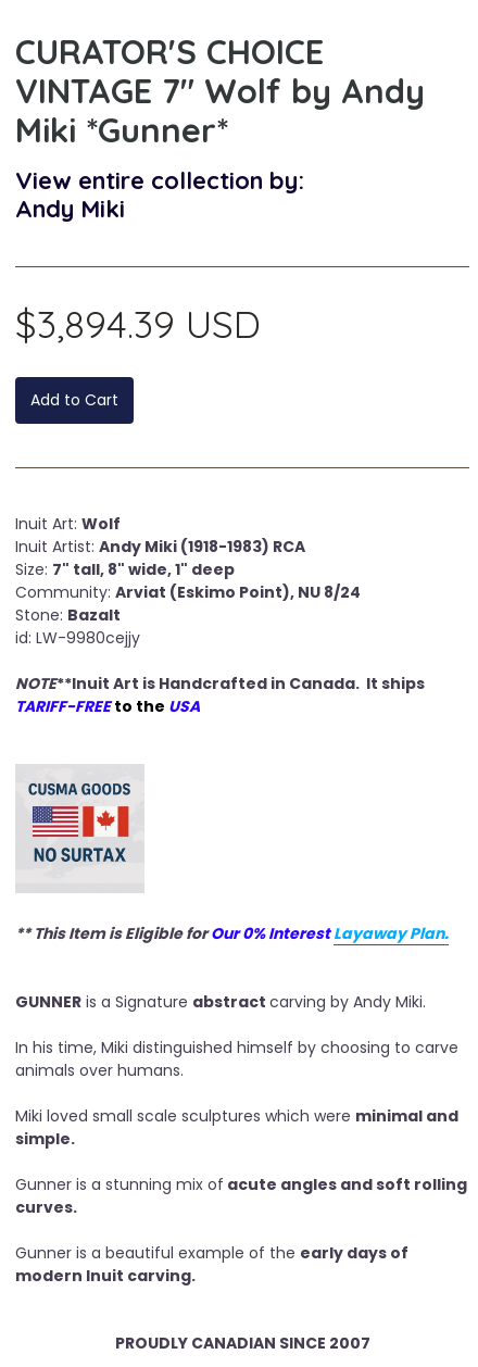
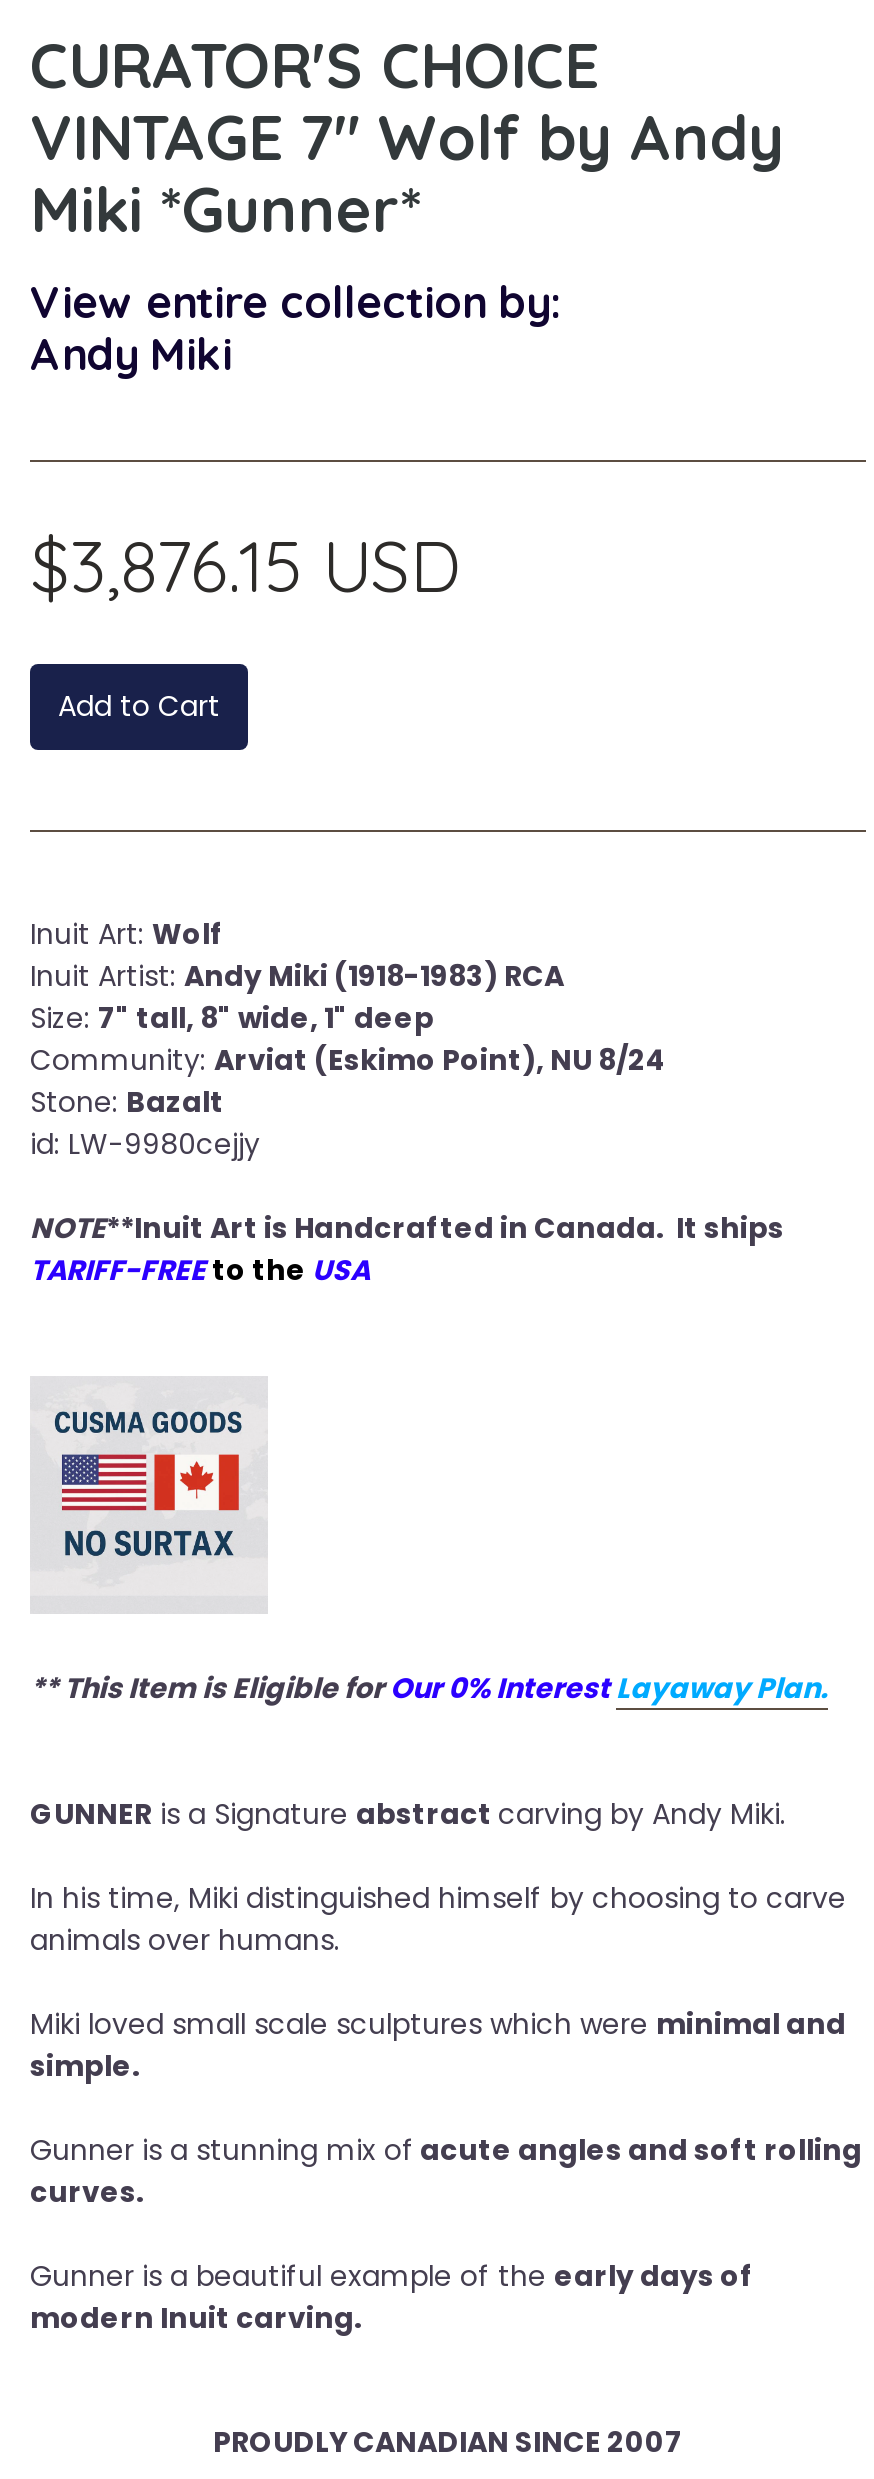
[15,300,261,348] $3,894.39 USD -> [30,522,460,610] $3,876.15 USD

